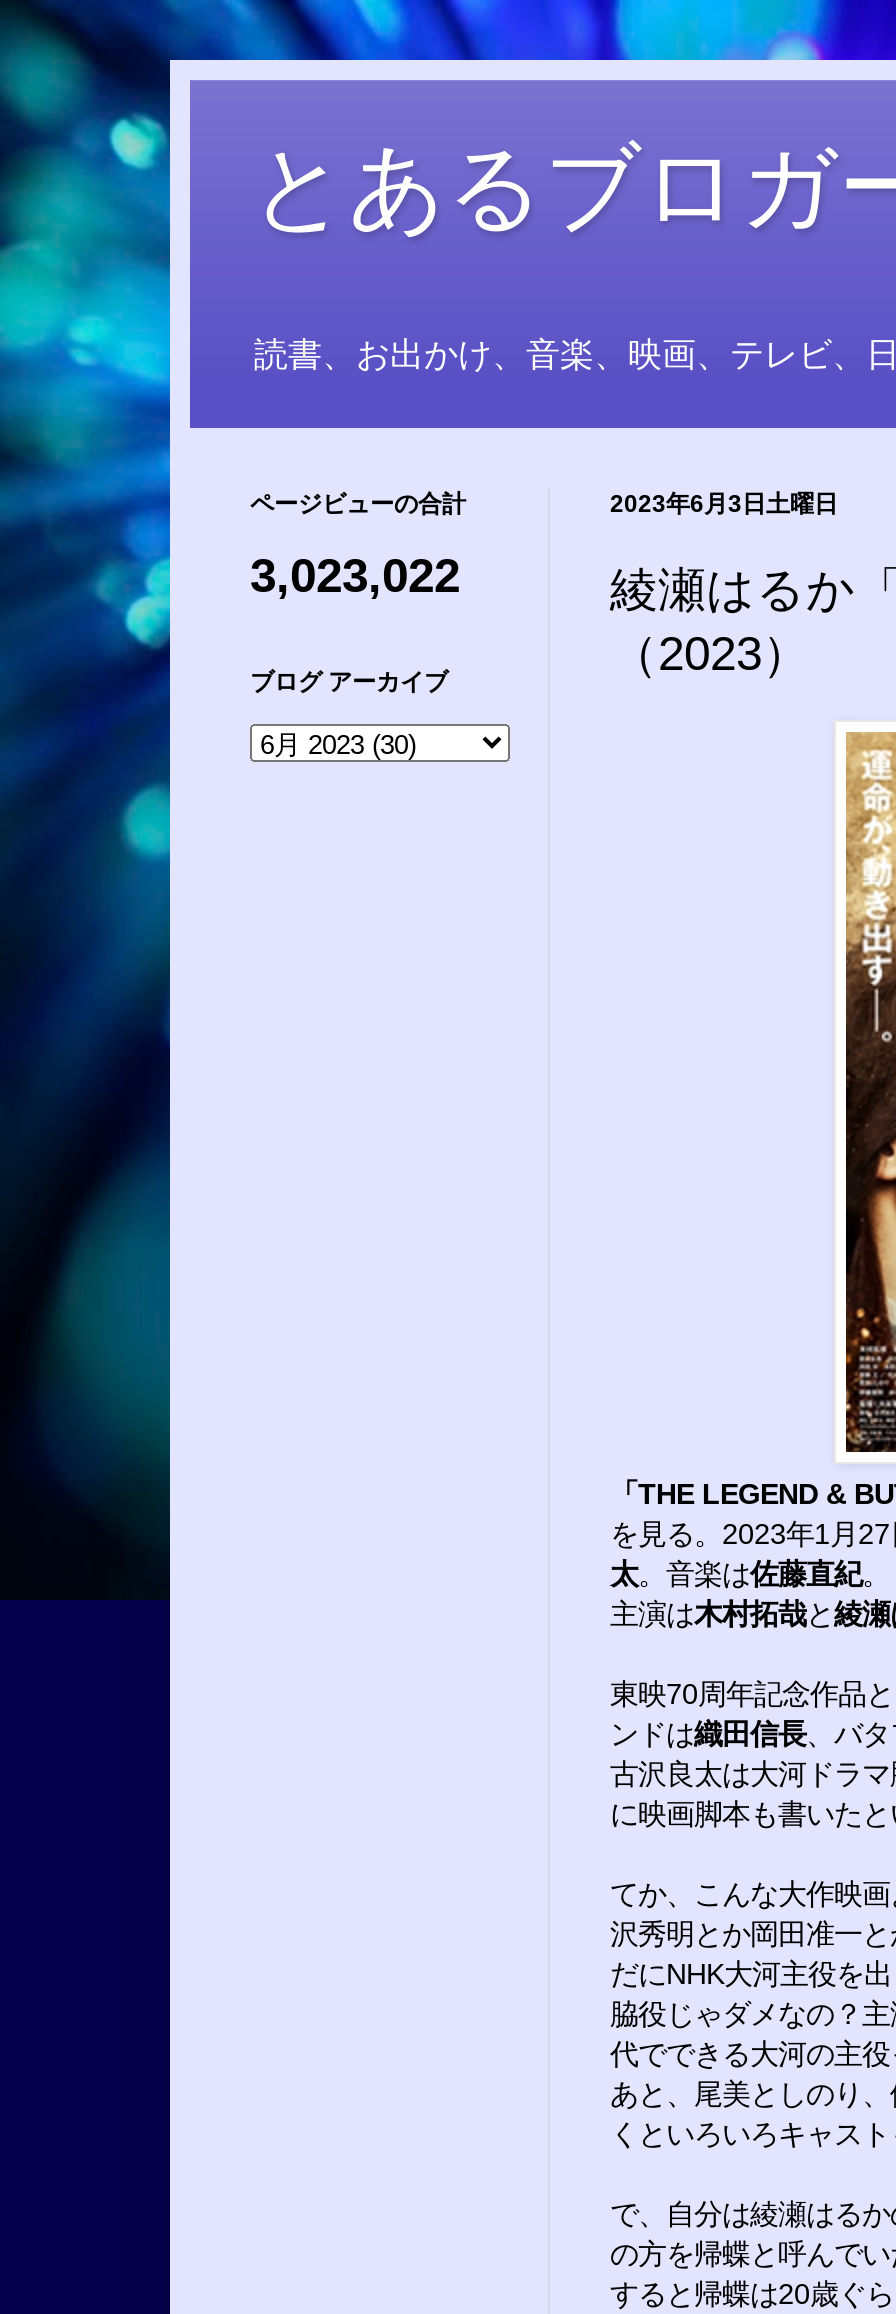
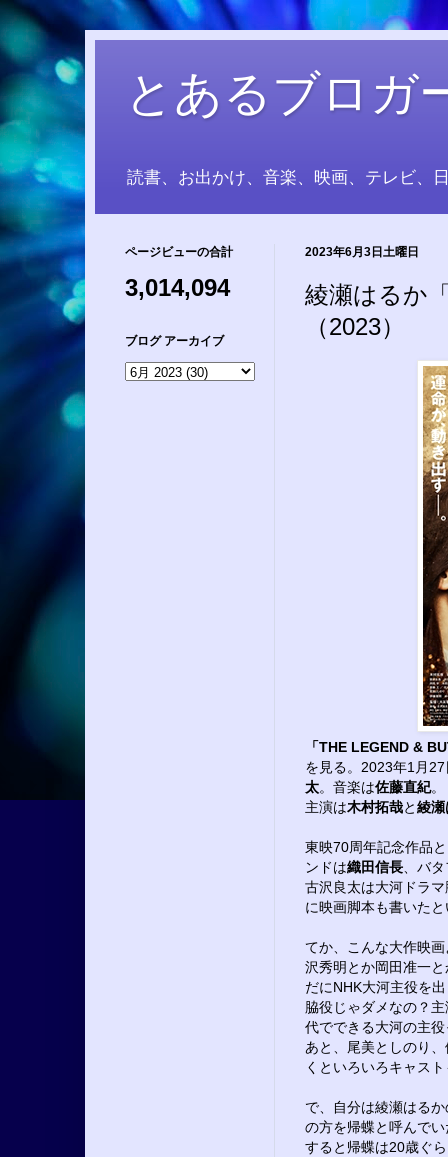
[250,549,460,603] 3,023,022 -> [125,274,230,301] 3,014,094

